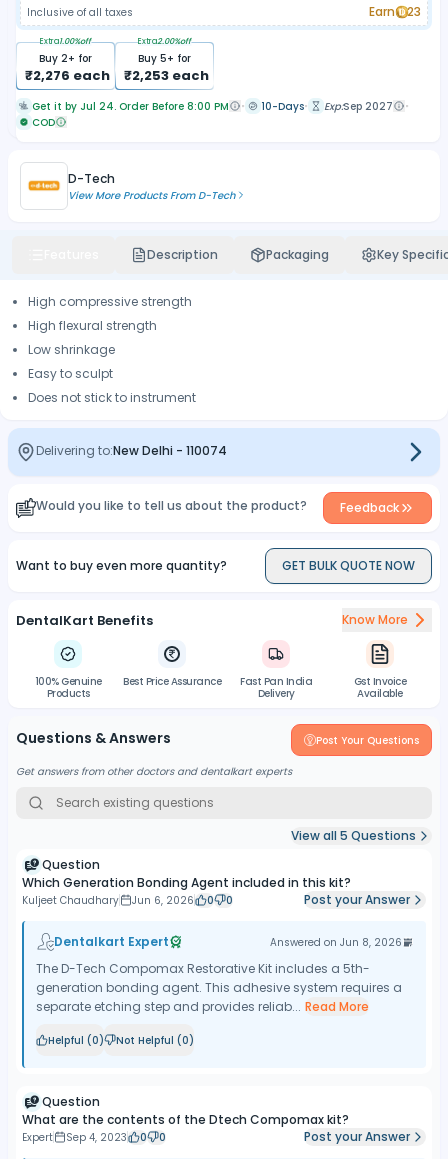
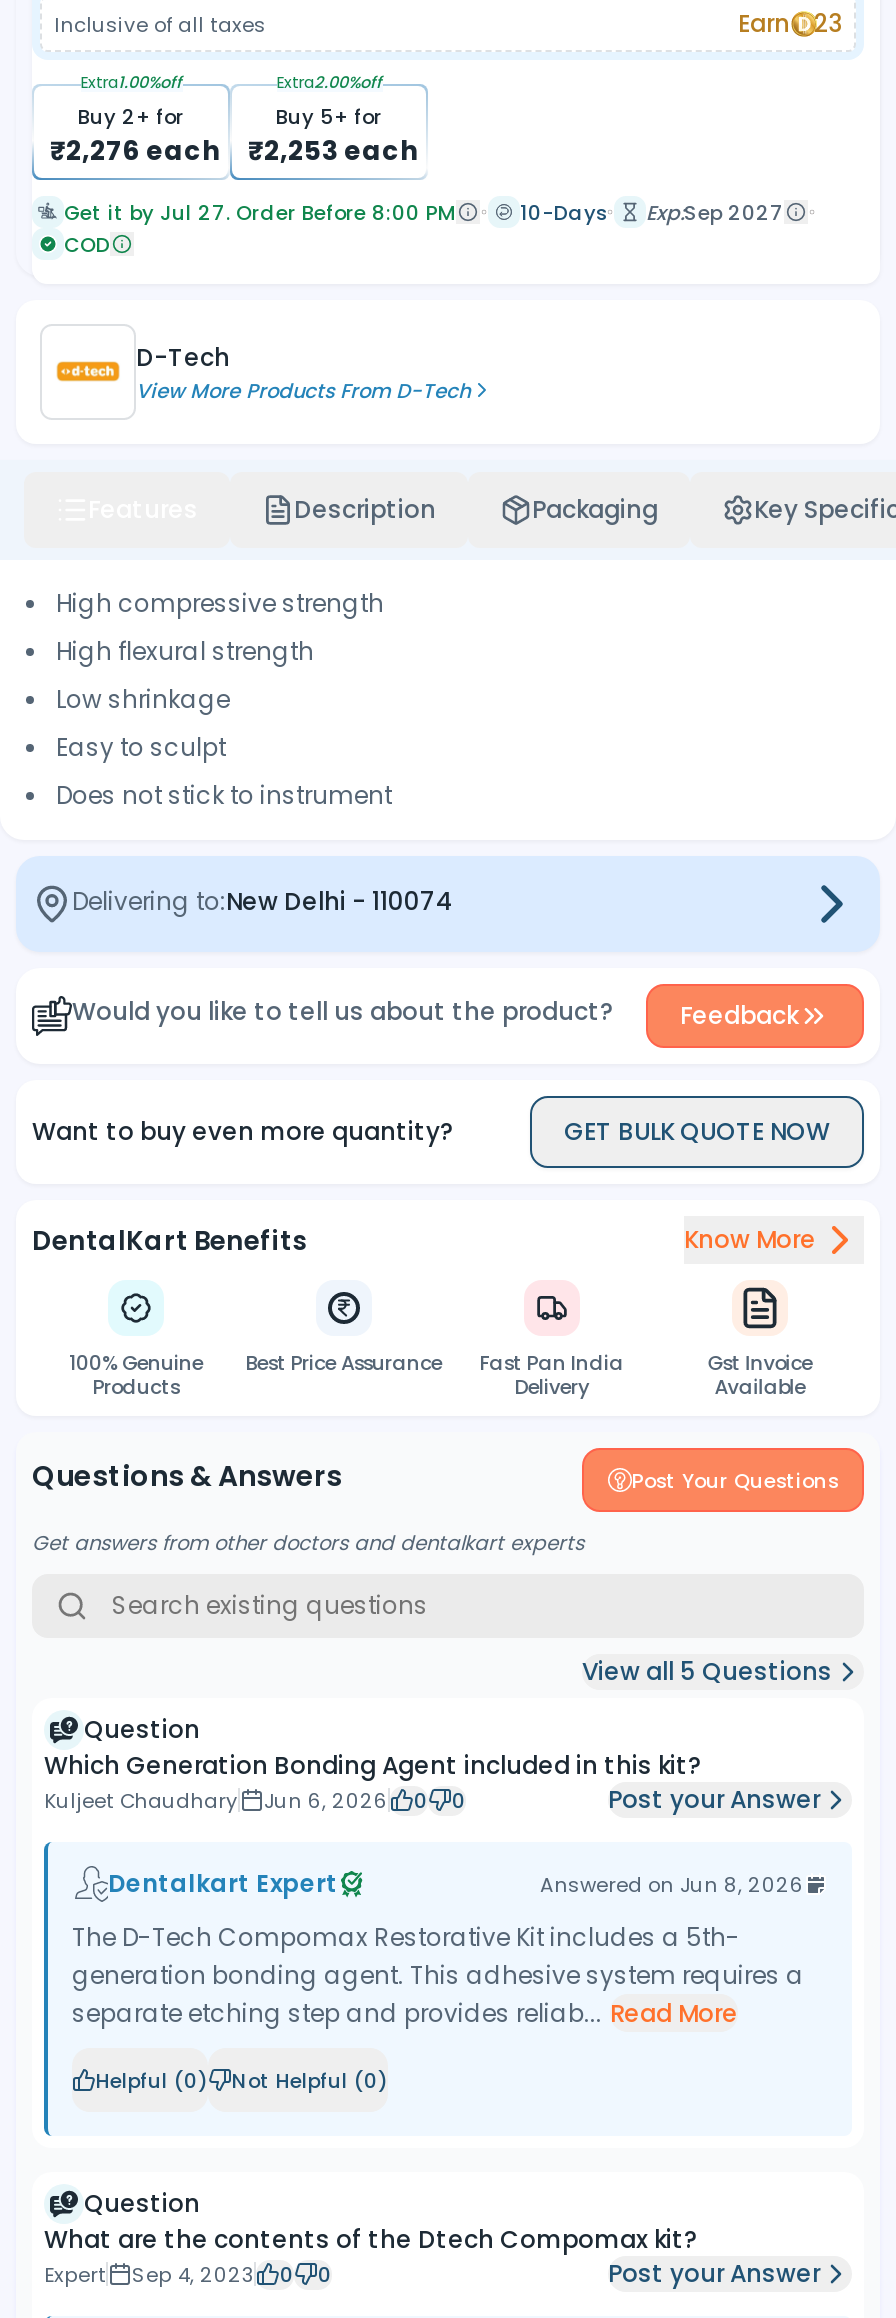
[32,98,229,113] Get it by Jul 24. Order Before 8:00 PM -> [64,197,456,227] Get it by Jul 27. Order Before 8:00 PM

